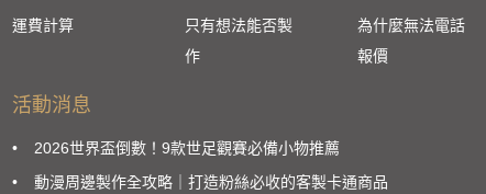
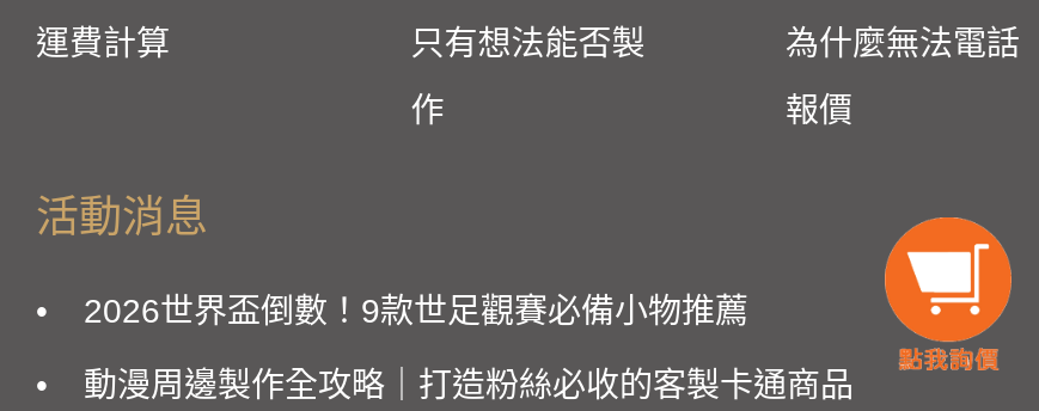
none -> [882,215,1014,373] [image]

